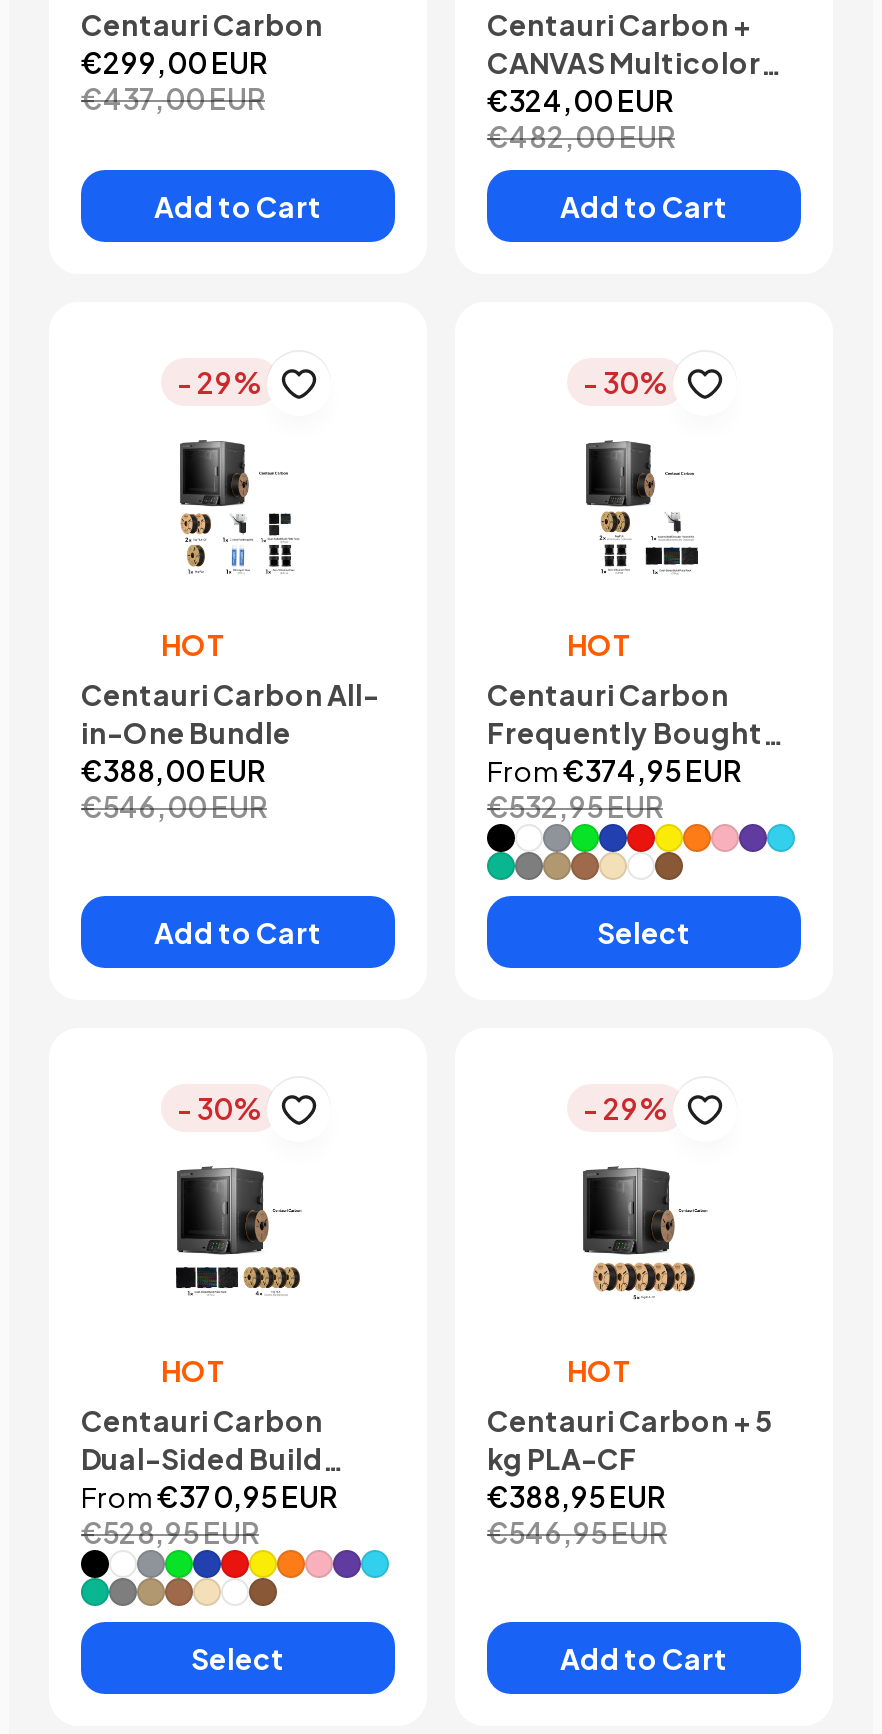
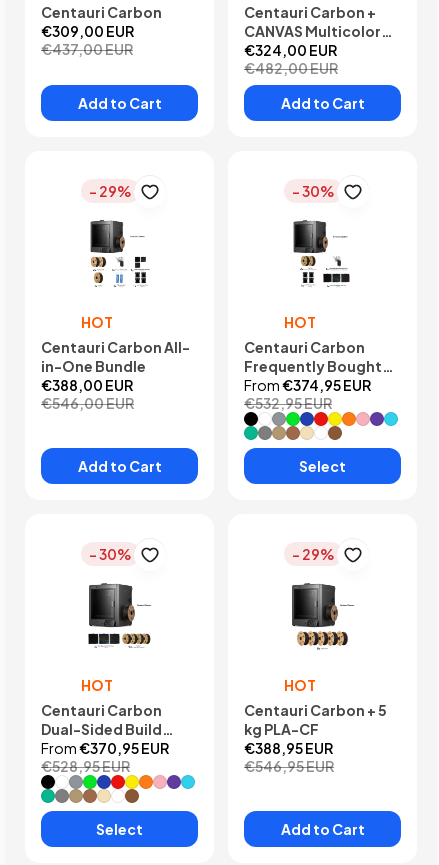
[81,45,267,81] €299,00 EUR -> [41,22,134,40] €309,00 EUR

